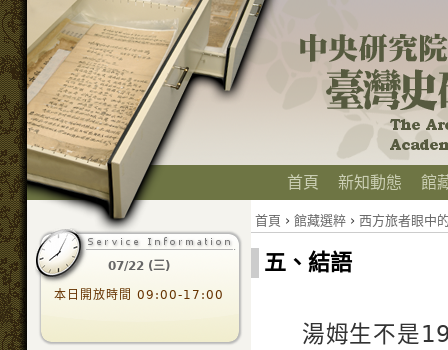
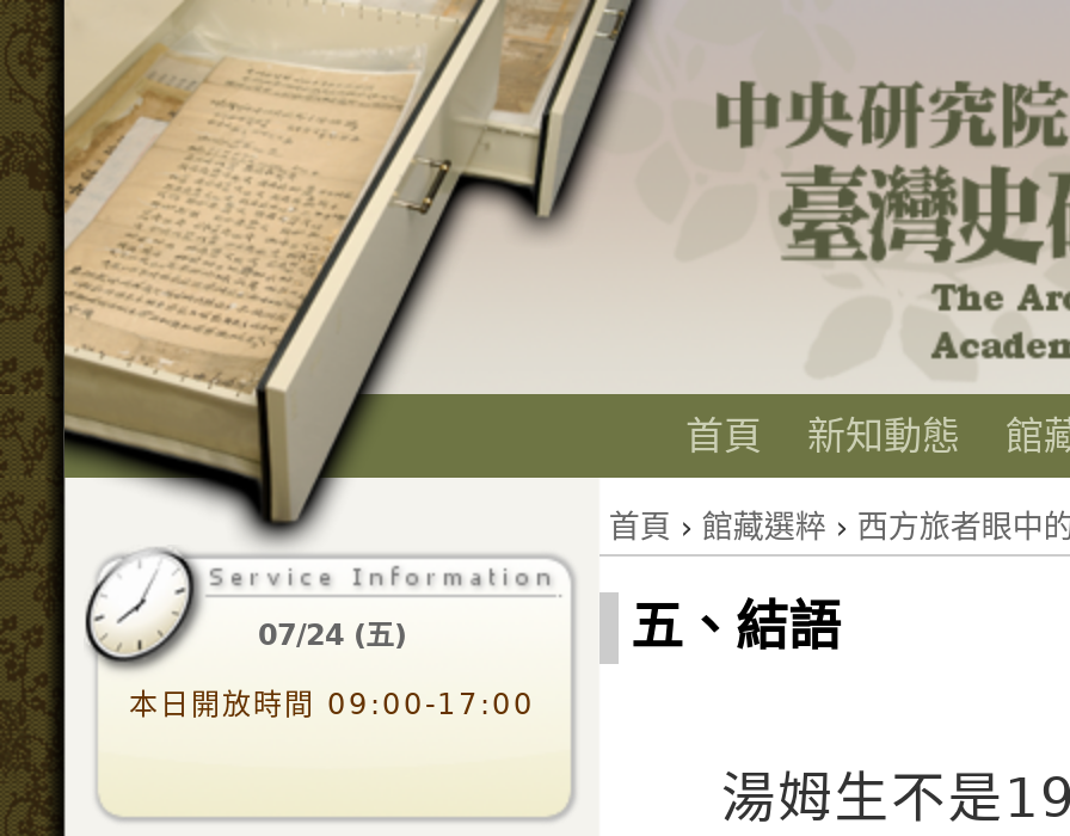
[108,259,170,273] 07/22 (三) -> [258,619,406,652] 07/24 (五)

